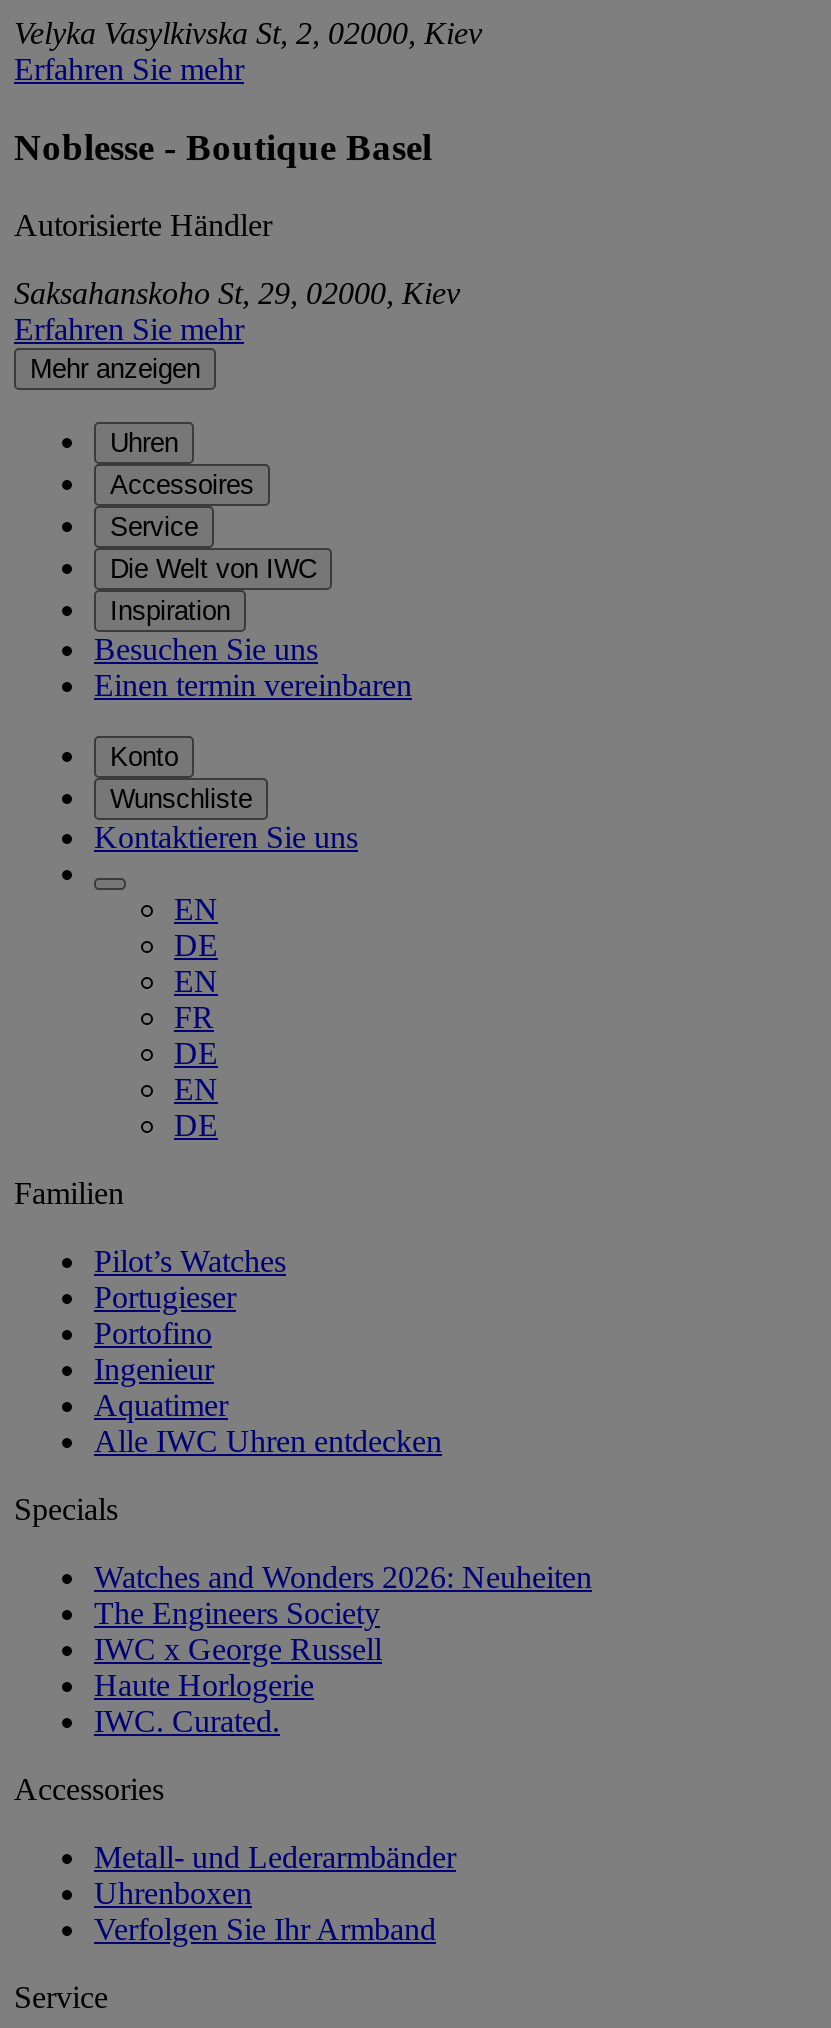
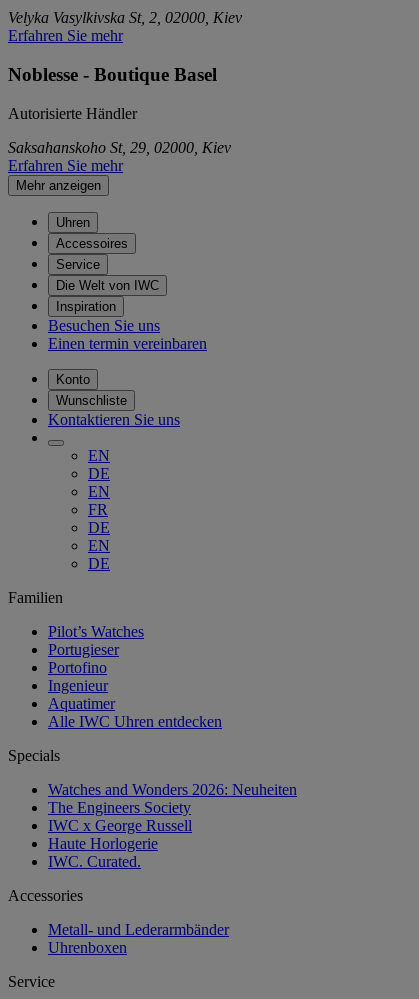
[94,1911,436,1945] Verfolgen Sie Ihr Armband -> none

